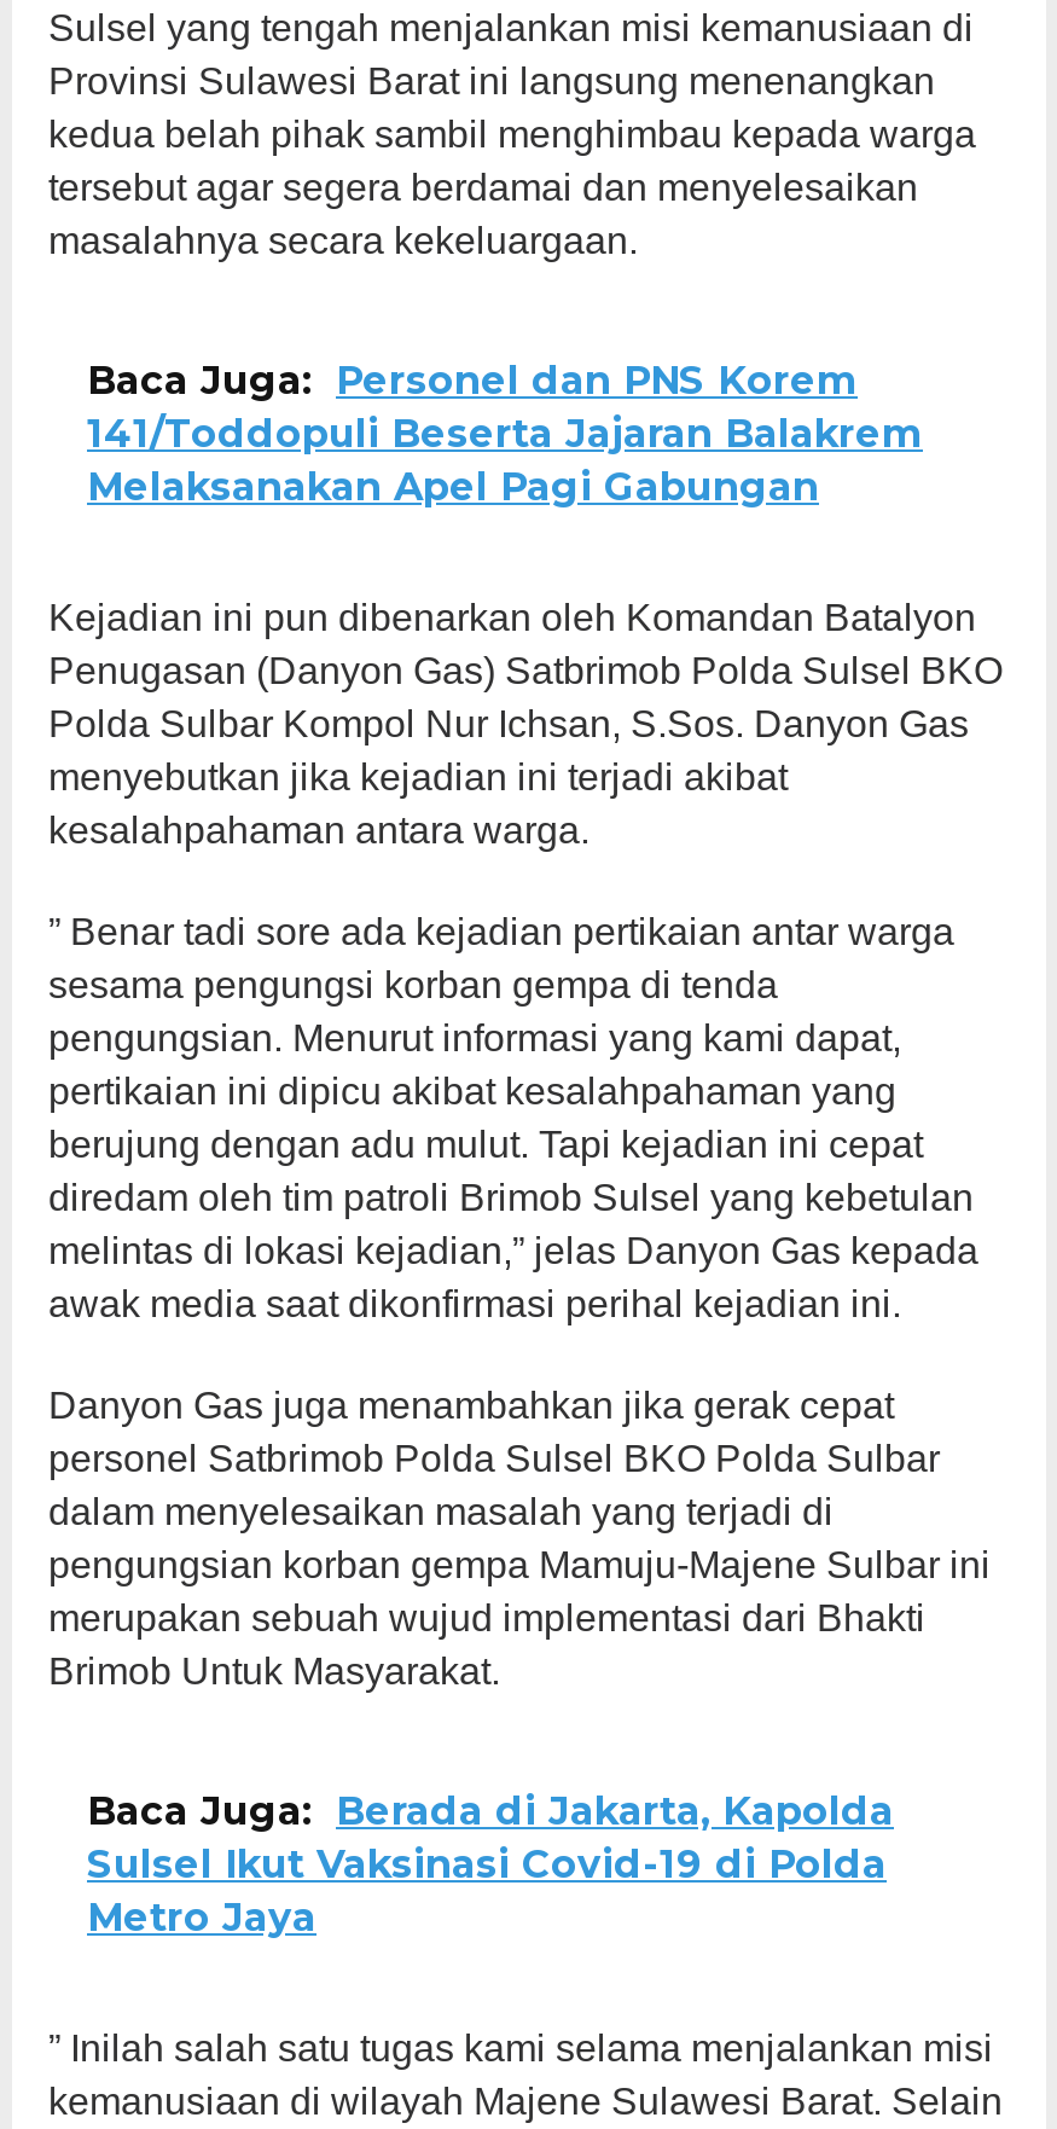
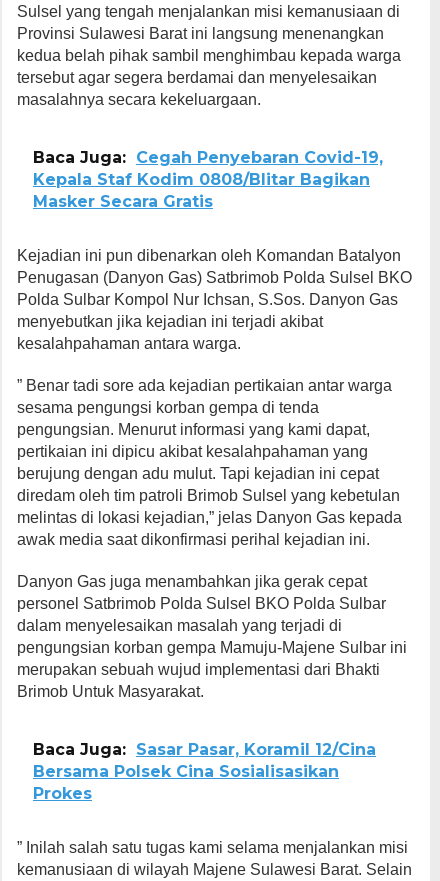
[87,358,923,510] Baca Juga: Personel dan PNS Korem | 141/Toddopuli Beserta Jajaran Balakrem | Melaksanakan Apel Pagi Gabungan -> [33,148,383,211] Baca Juga: Cegah Penyebaran Covid-19, | Kepala Staf Kodim 0808/Blitar Bagikan | Masker Secara Gratis
[87,1789,894,1941] Baca Juga: Berada di Jakarta, Kapolda | Sulsel Ikut Vaksinasi Covid-19 di Polda | Metro Jaya -> [33,740,376,803] Baca Juga: Sasar Pasar, Koramil 12/Cina | Bersama Polsek Cina Sosialisasikan | Prokes

